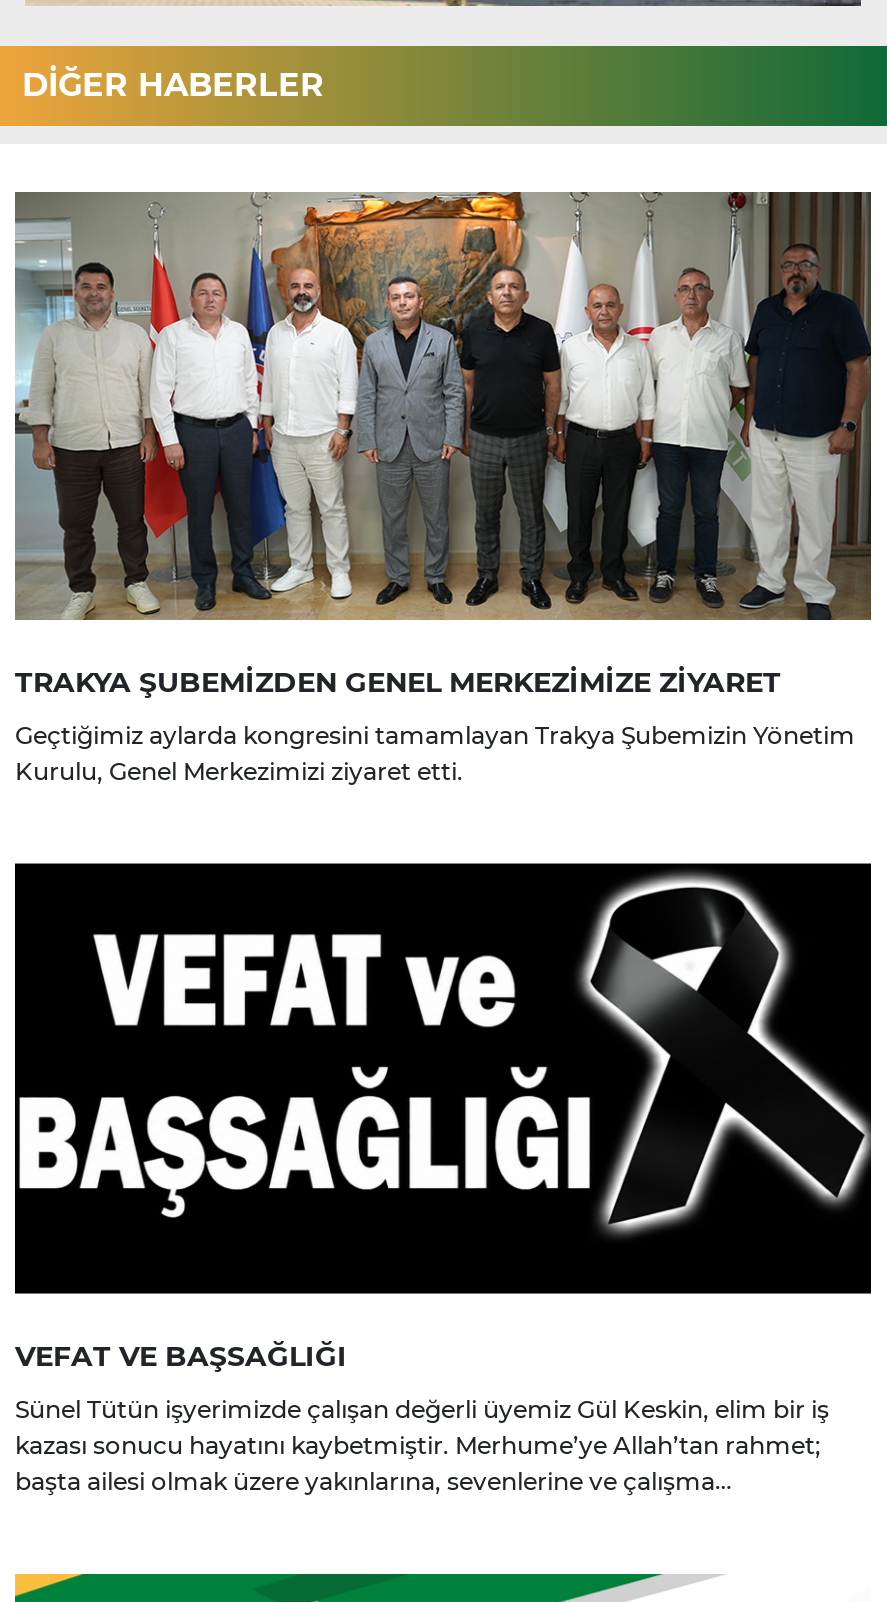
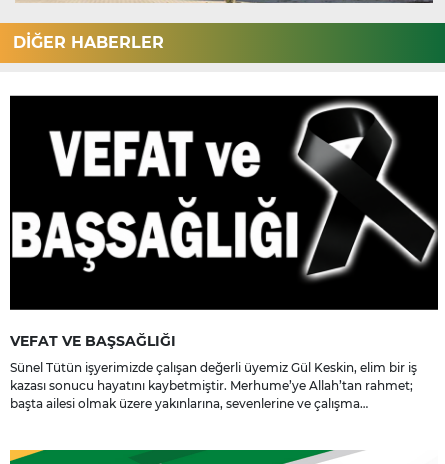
[15,190,871,786] [image] | TRAKYA ŞUBEMİZDEN GENEL MERKEZİMİZE ZİYARET | Geçtiğimiz aylarda kongresini tamamlayan Trakya Şubemizin Yönetim | Kurulu, Genel Merkezimizi ziyaret etti. -> none

